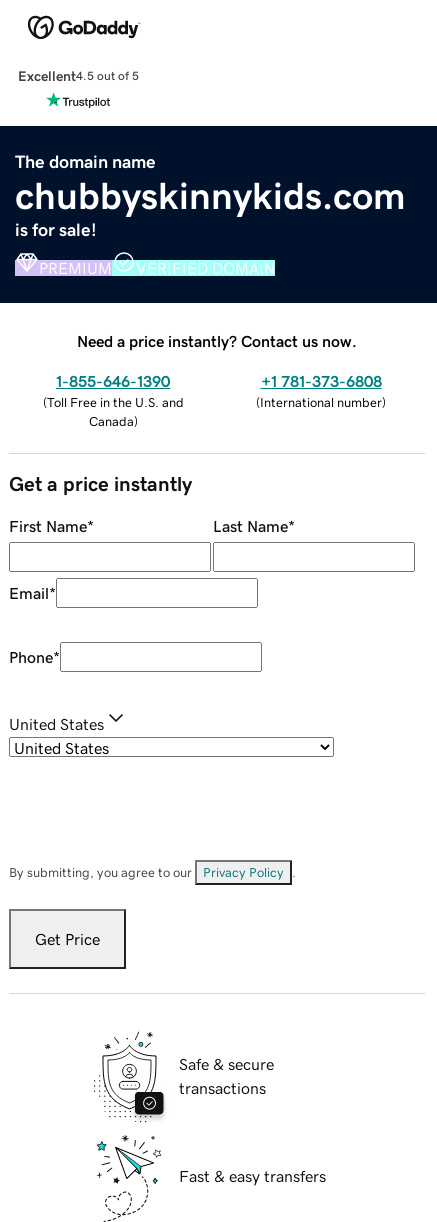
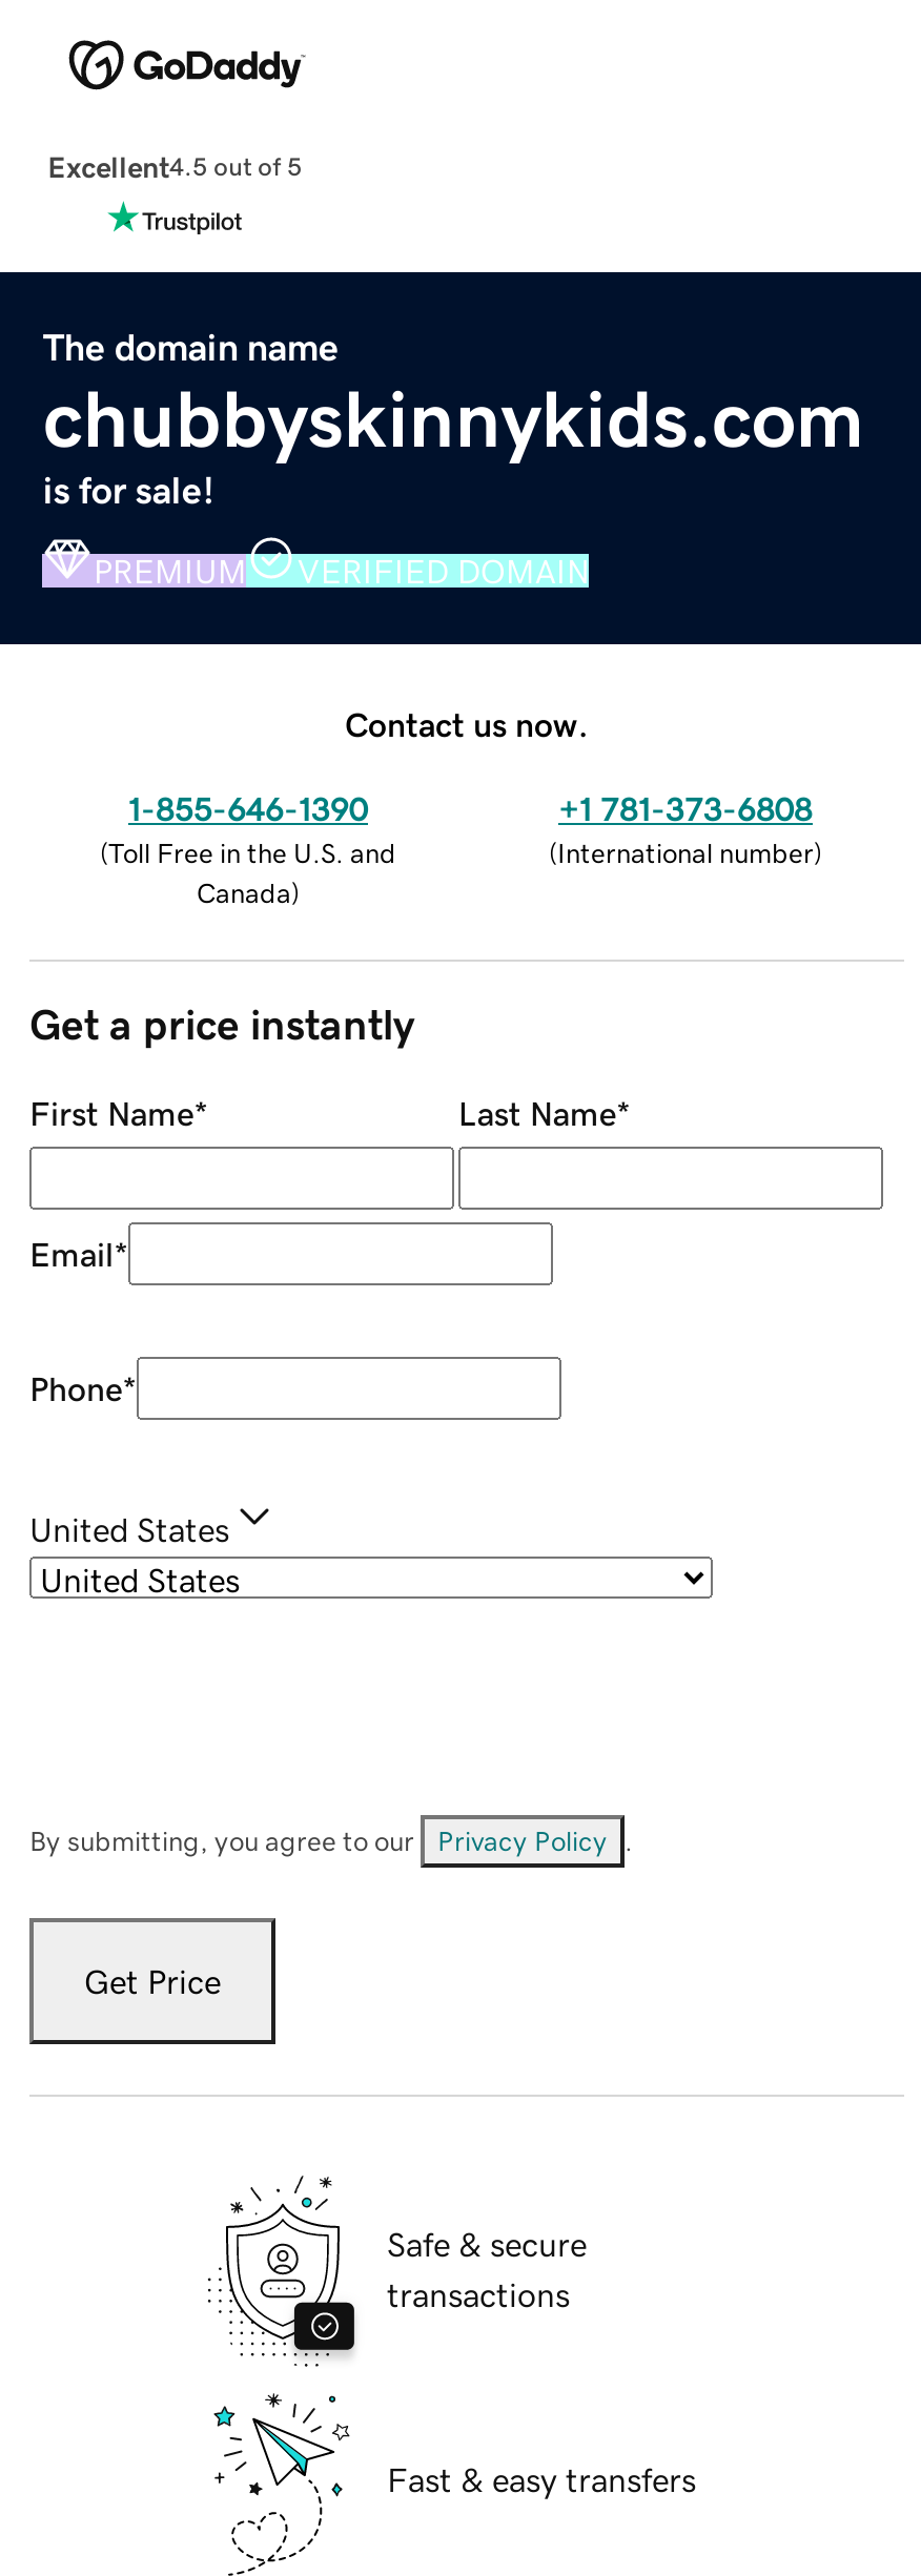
[77,333,357,349] Need a price instantly? Contact us now. -> [345,706,589,740] Contact us now.

